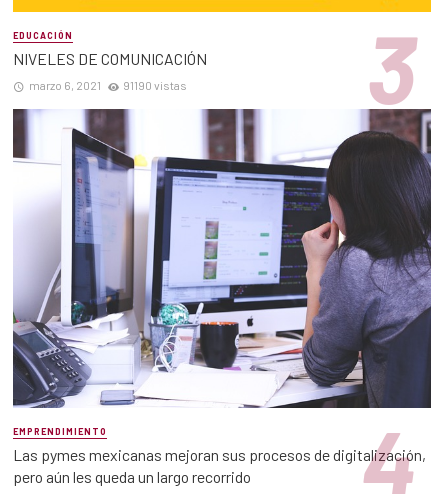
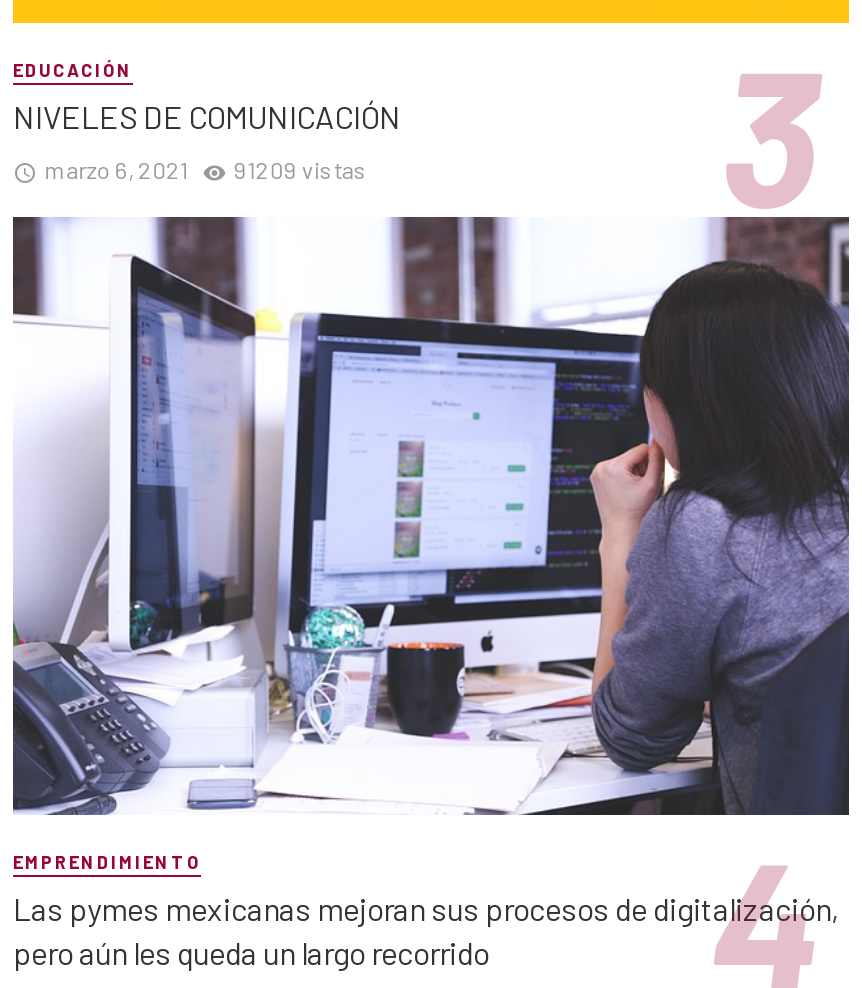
[29,78,187,92] marzo 6, 2021 91190 vistas -> [44,156,368,184] marzo 6, 2021 91209 vistas

